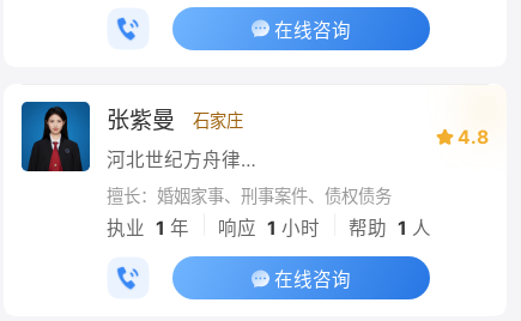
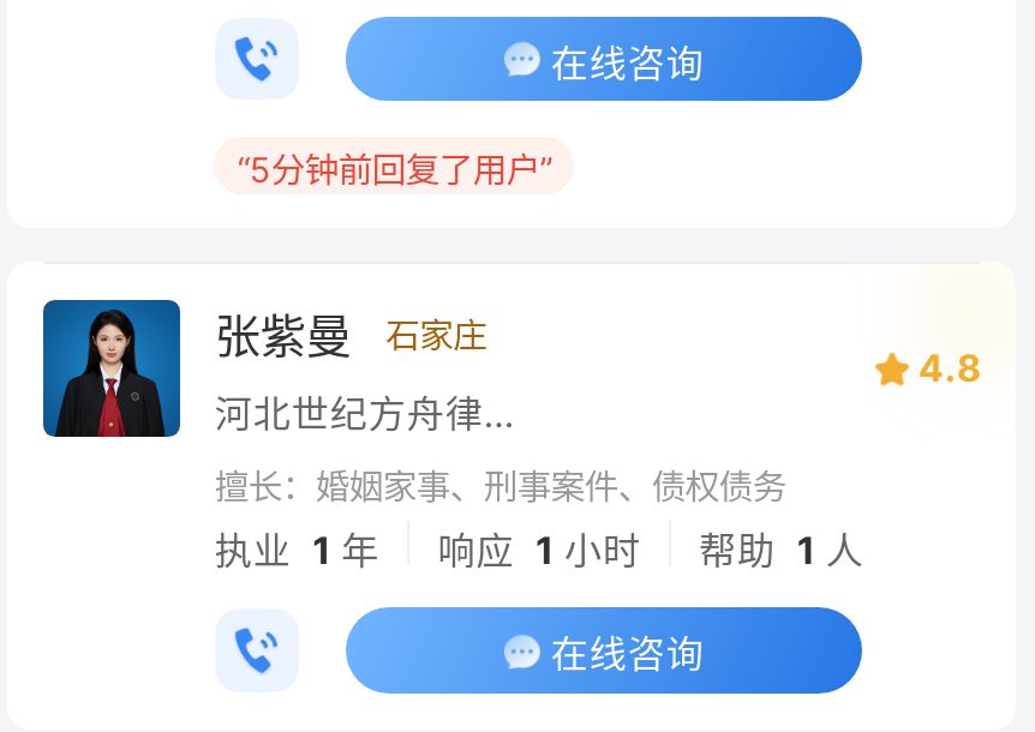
none -> [237,149,552,190] “5分钟前回复了用户”

